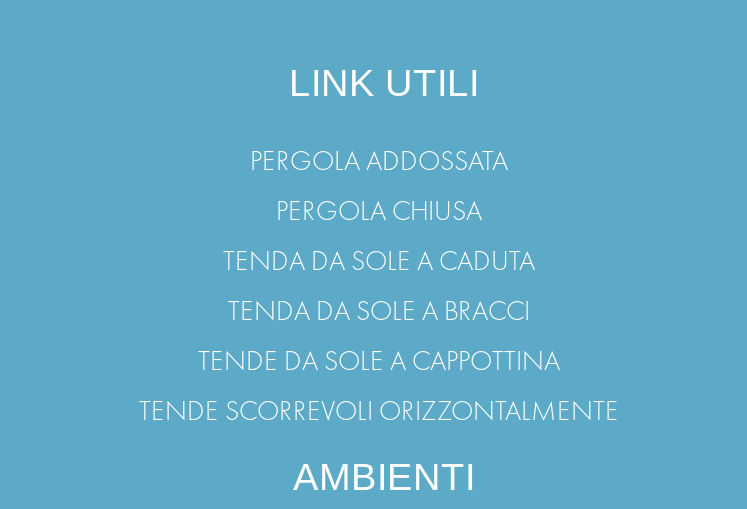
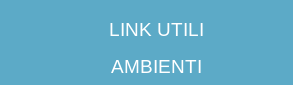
[139,142,619,428] PERGOLA ADDOSSATA | PERGOLA CHIUSA | TENDA DA SOLE A CADUTA | TENDA DA SOLE A BRACCI | TENDE DA SOLE A CAPPOTTINA | TENDE SCORREVOLI ORIZZONTALMENTE -> none

